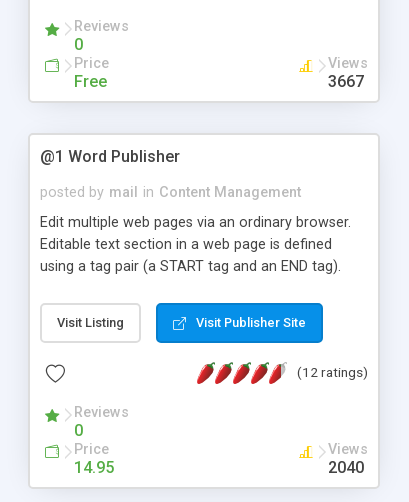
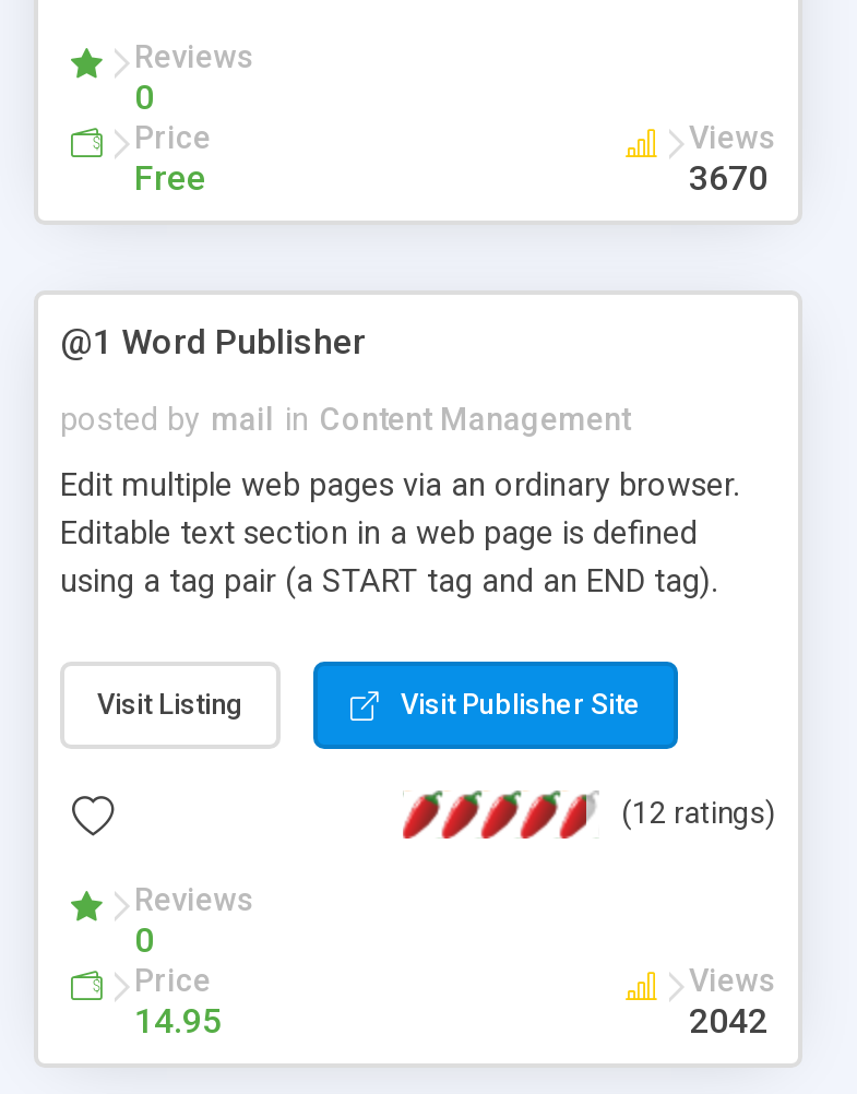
[328,72,364,91] 3667 -> [689,157,767,198] 3670
[328,458,364,477] 2040 -> [689,1000,767,1041] 2042

